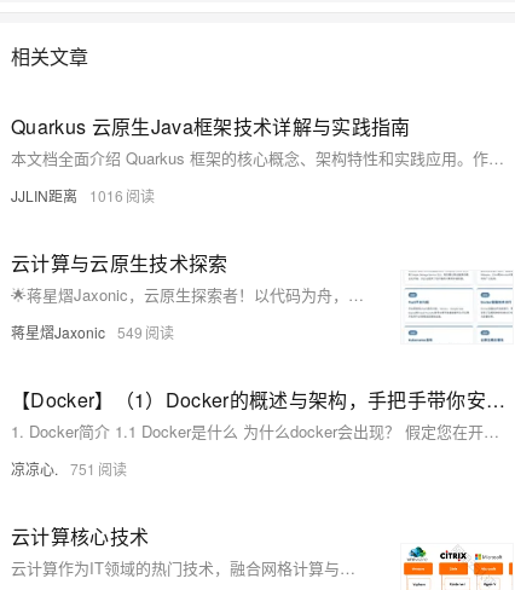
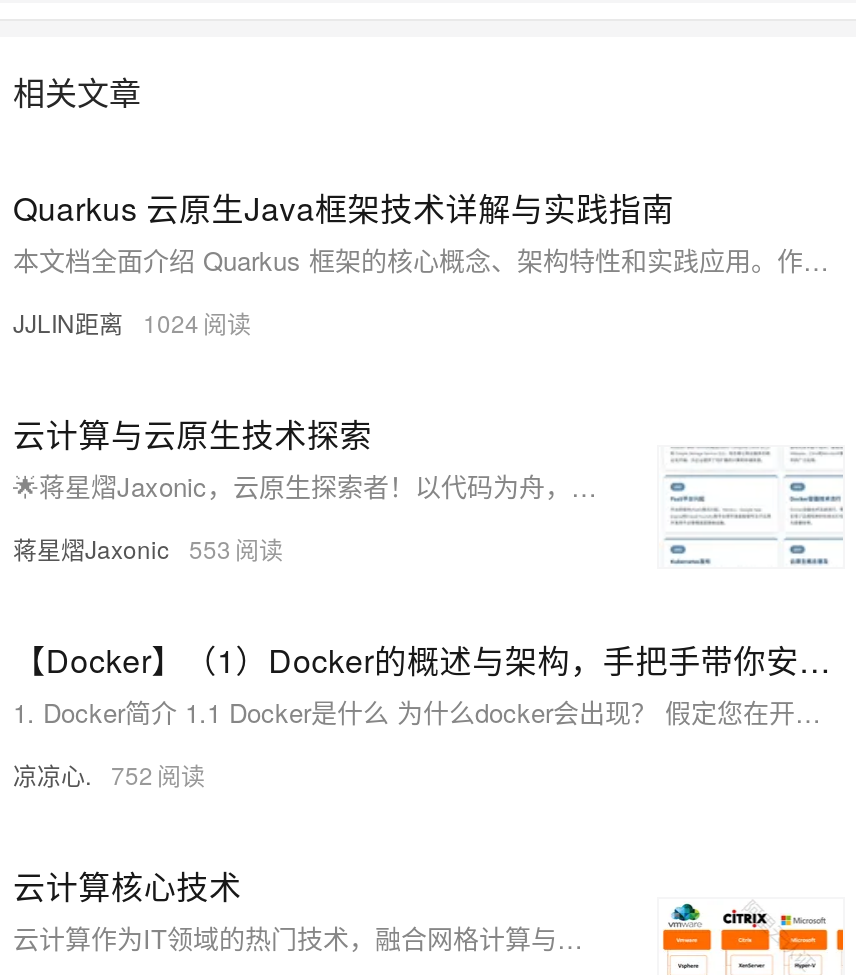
[11,185,123,206] JJLIN距离 1016 -> [13,305,199,339] JJLIN距离 1024
[11,322,143,342] 蒋星熠Jaxonic 549 -> [13,531,231,565] 蒋星熠Jaxonic 553
[11,458,96,479] 凉凉心. 751 -> [13,757,153,791] 凉凉心. 752

